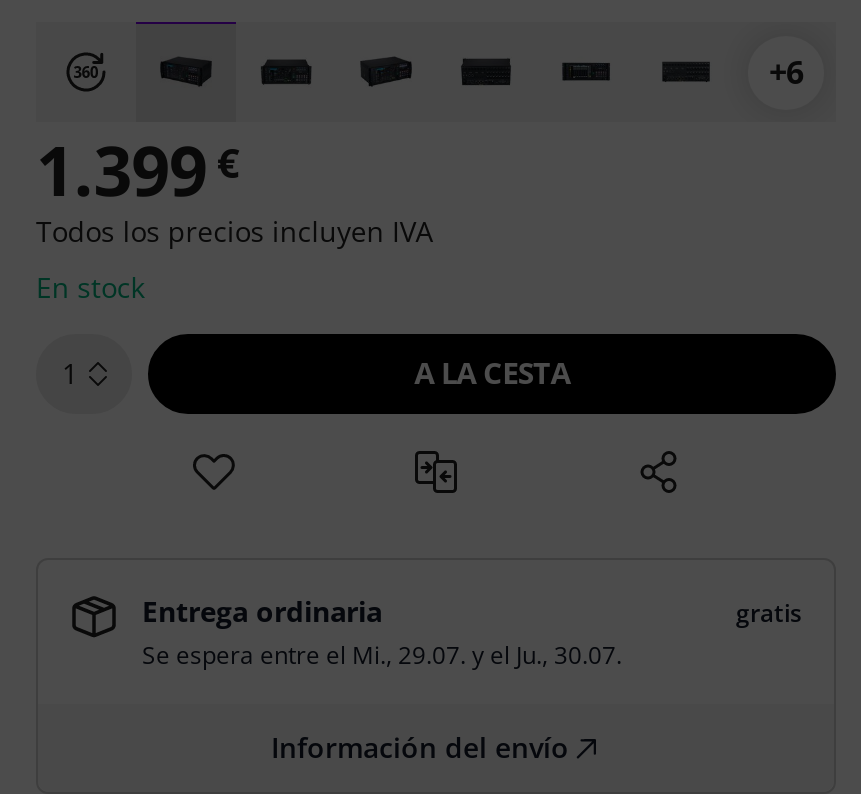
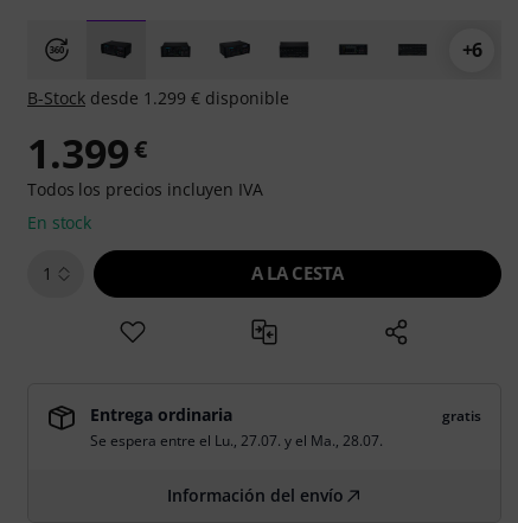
none -> [27,87,289,109] B-Stock desde 1.299 € disponible
[142,638,622,672] Se espera entre el Mi., 29.07. y el Ju., 30.07. -> [90,430,383,451] Se espera entre el Lu., 27.07. y el Ma., 28.07.

